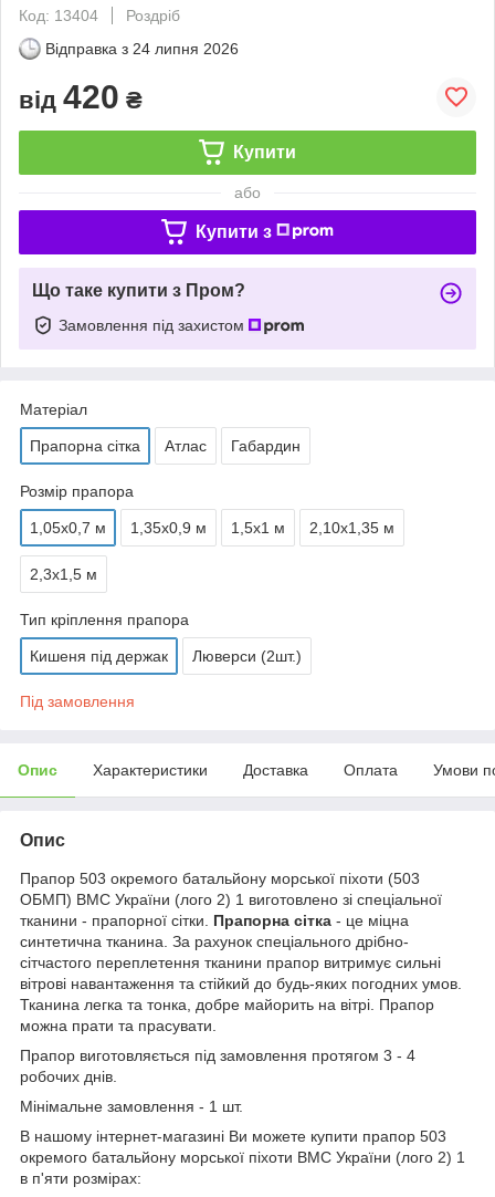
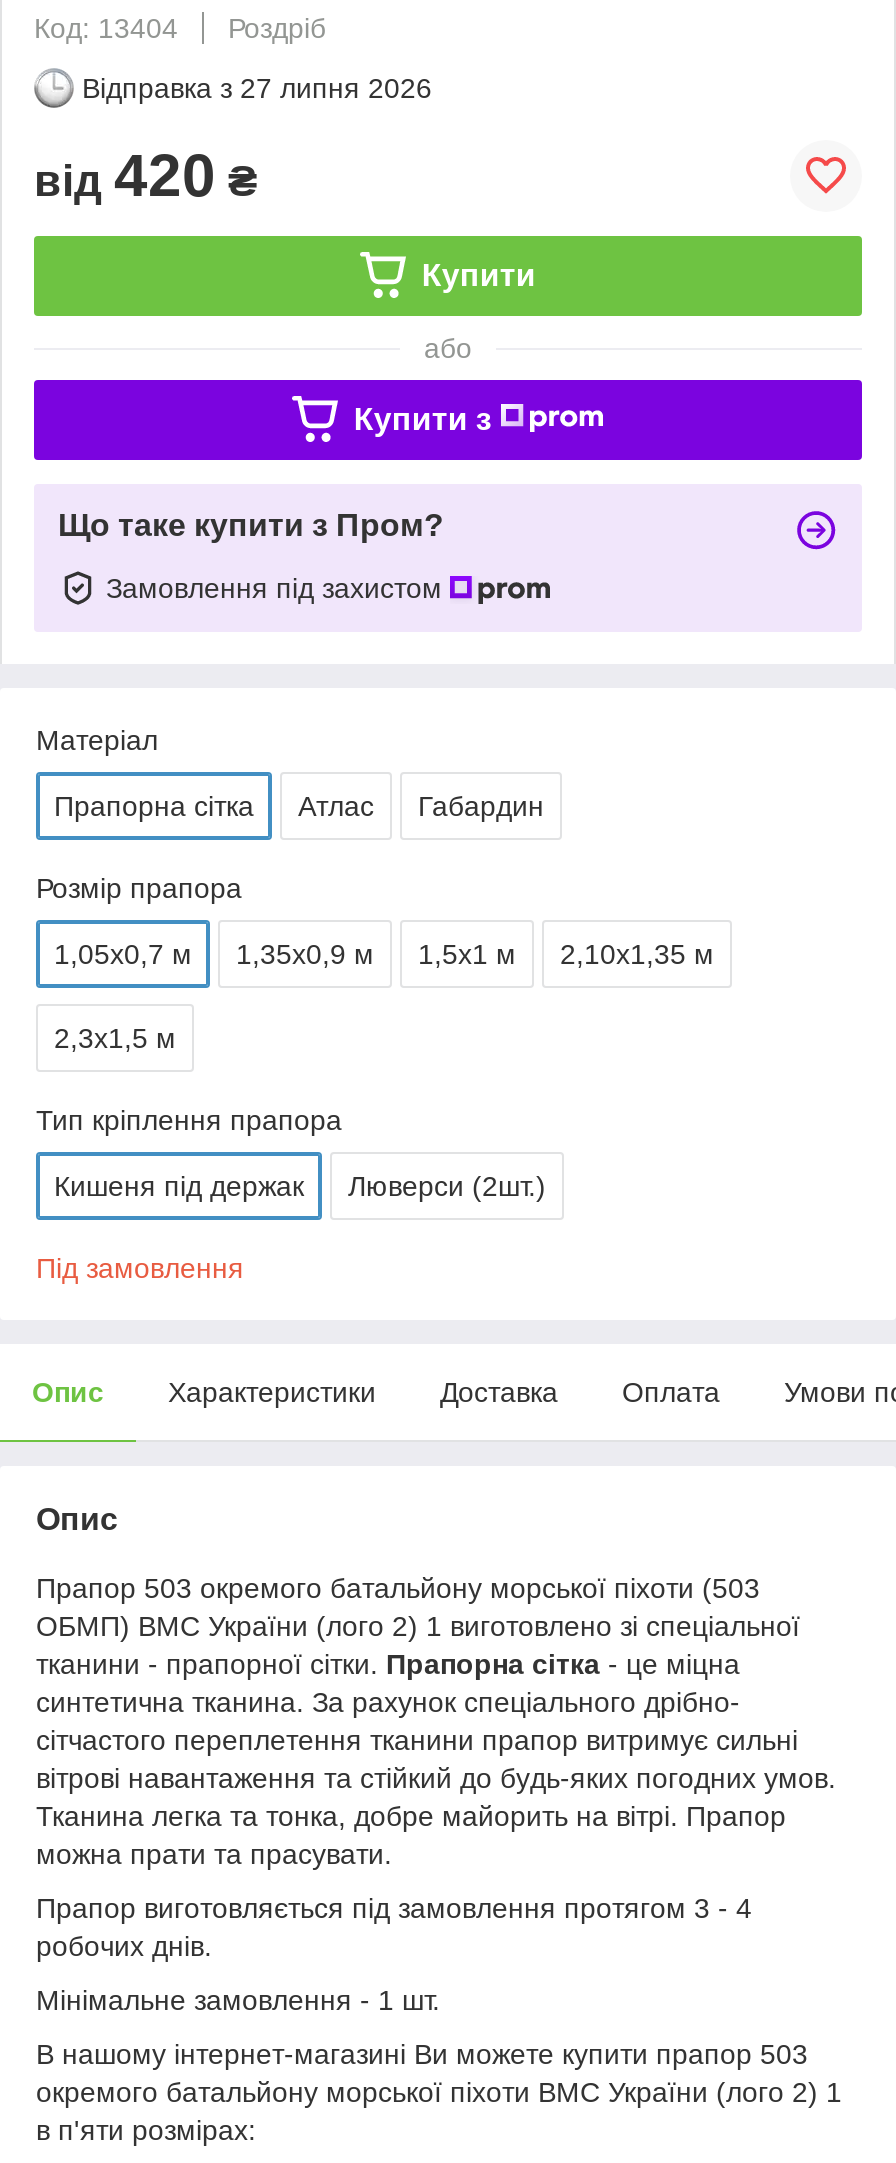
[45,40,239,57] Відправка з 24 липня 2026 -> [82,72,432,104] Відправка з 27 липня 2026

